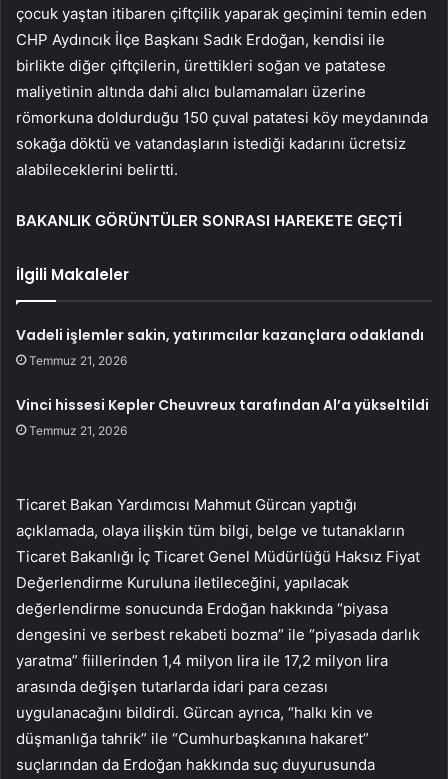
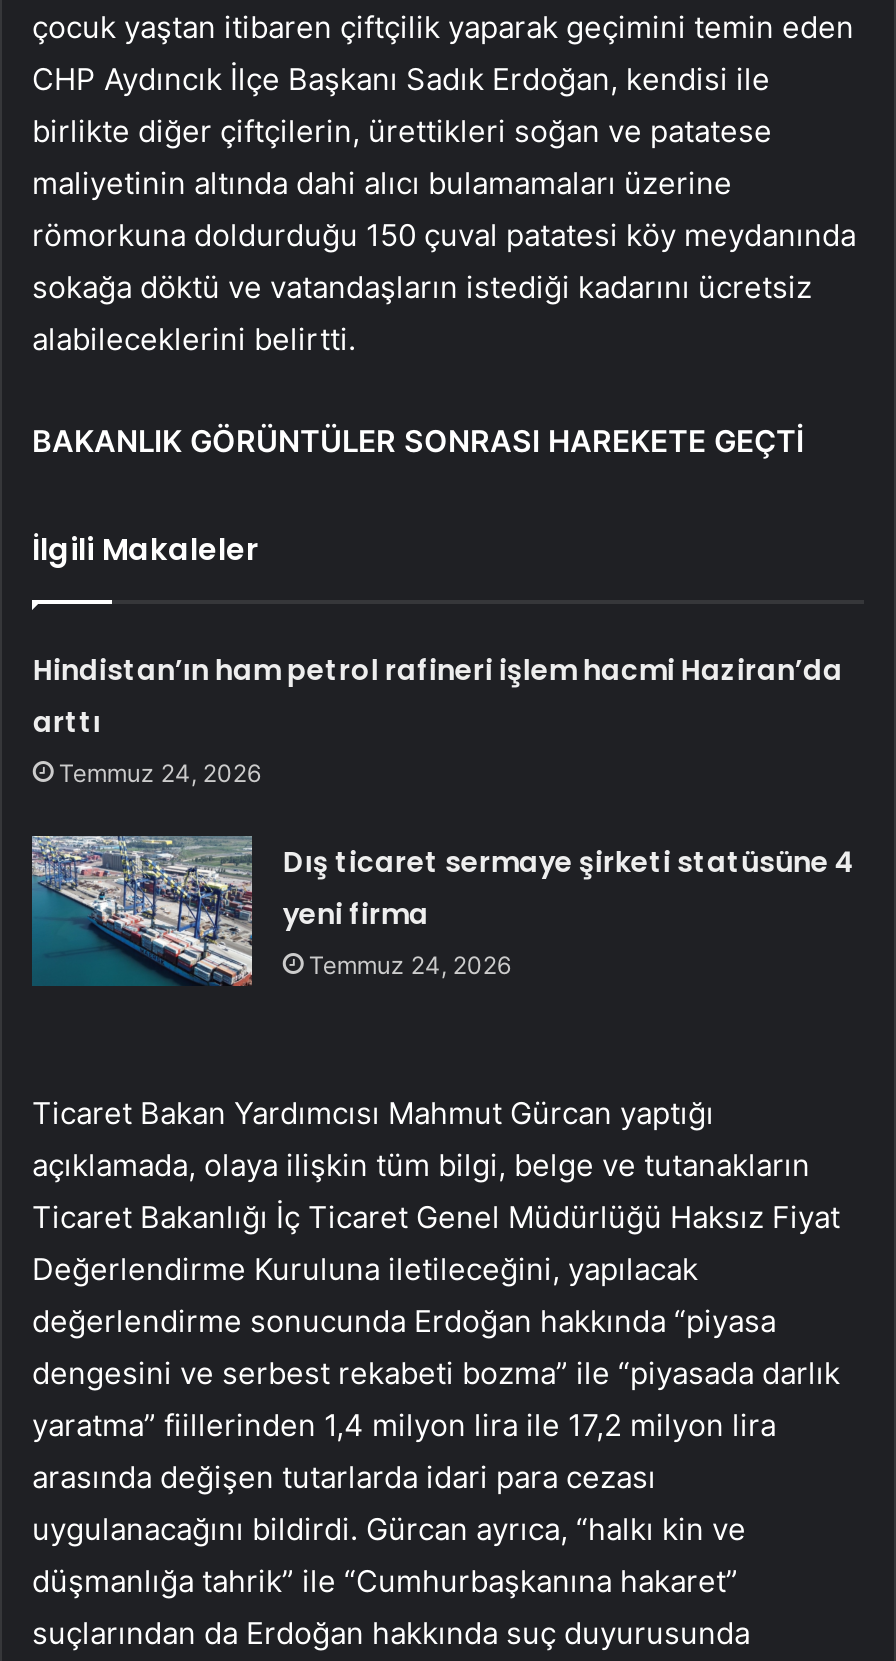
[16,325,424,368] Vadeli işlemler sakin, yatırımcılar kazançlara odaklandı | Temmuz 21, 2026 -> [33,650,843,788] Hindistan’ın ham petrol rafineri işlem hacmi Haziran’da | arttı | Temmuz 24, 2026
[16,395,429,438] Vinci hissesi Kepler Cheuvreux tarafından Al’a yükseltildi | Temmuz 21, 2026 -> [283,842,855,980] Dış ticaret sermaye şirketi statüsüne 4 | yeni firma | Temmuz 24, 2026

